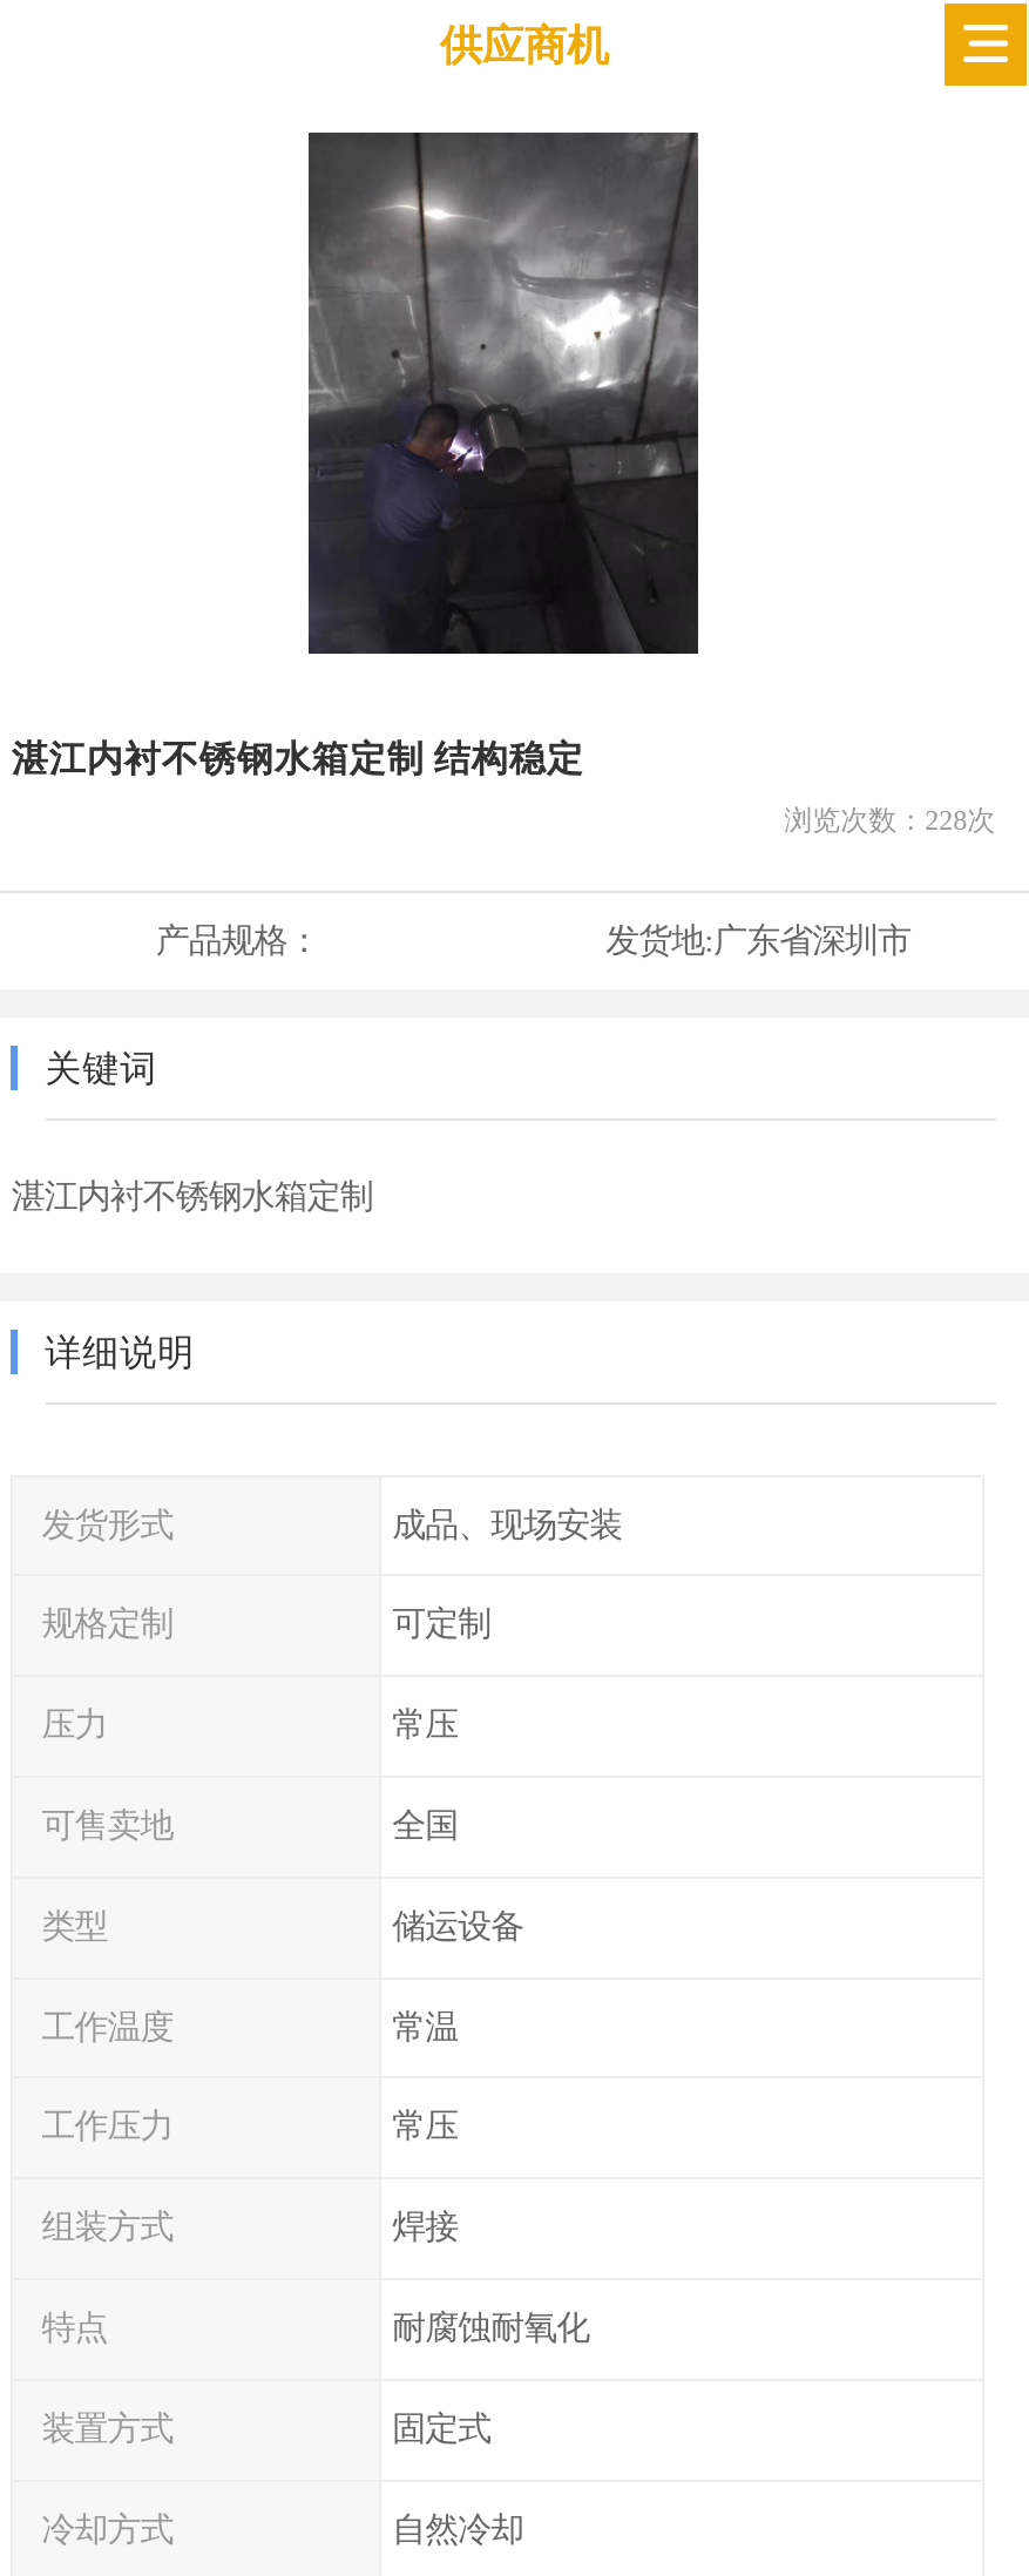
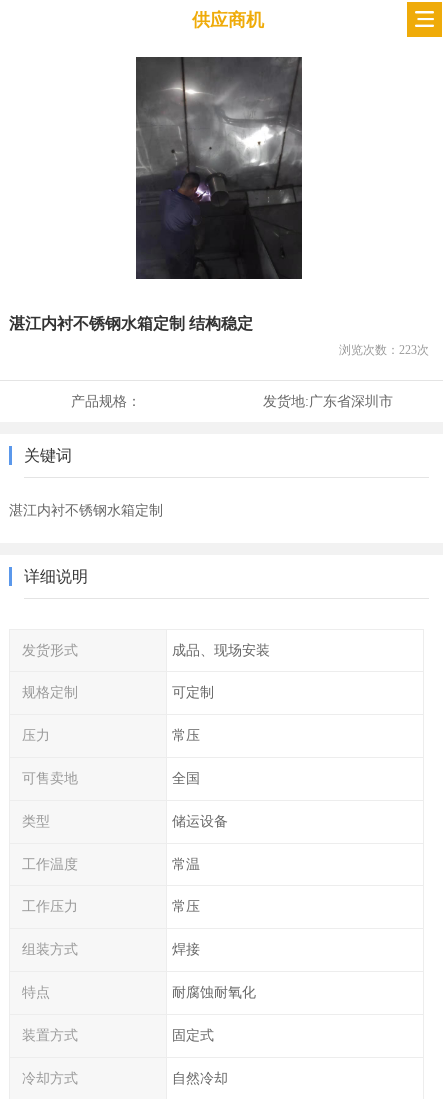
[784,803,995,836] 浏览次数：228次 -> [339,343,429,357] 浏览次数：223次

